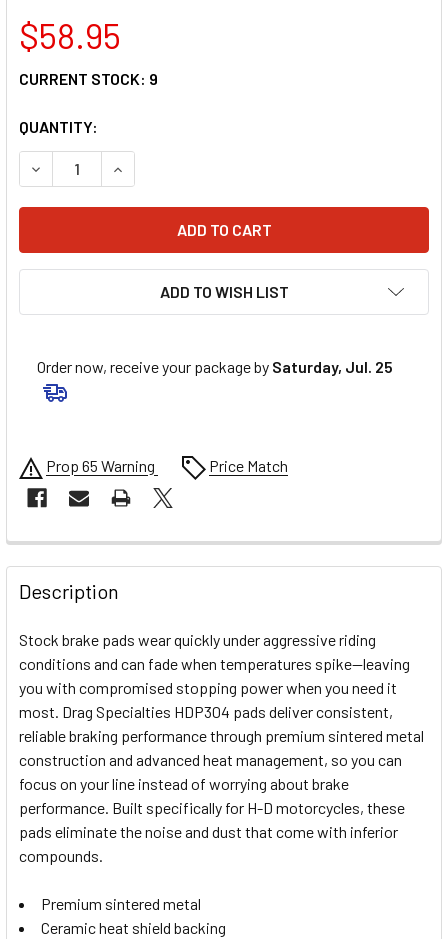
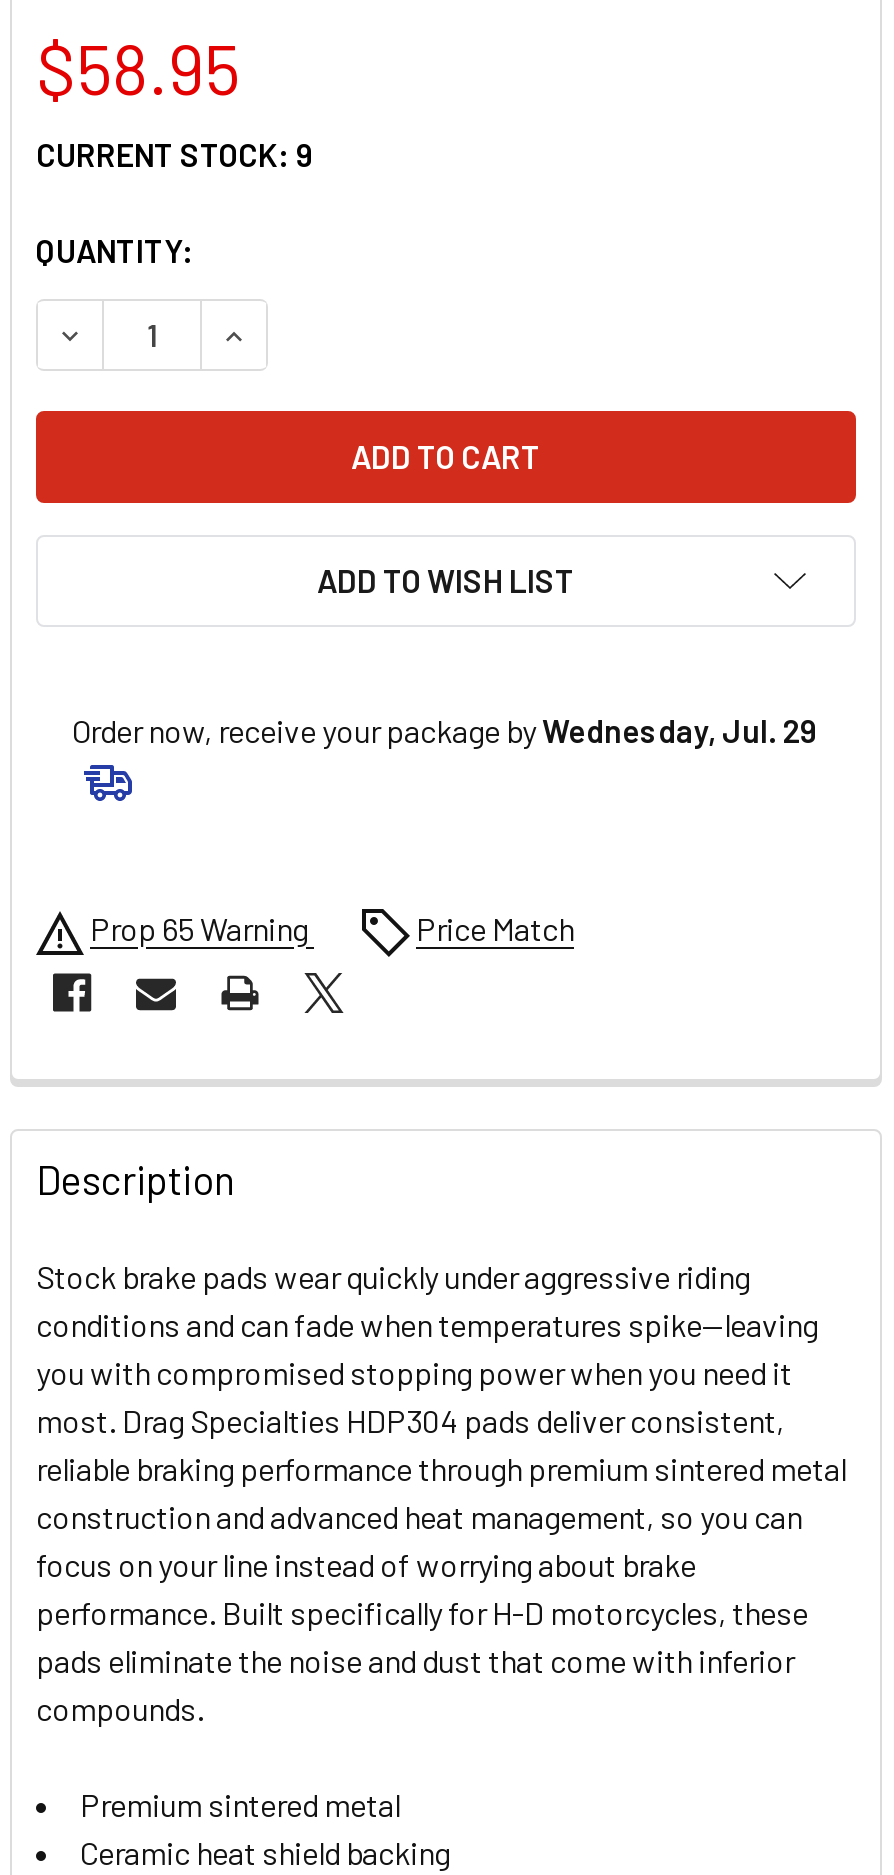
[37,357,393,376] Order now, receive your package by Saturday, Jul. 25 -> [72,711,818,749] Order now, receive your package by Wednesday, Jul. 29

